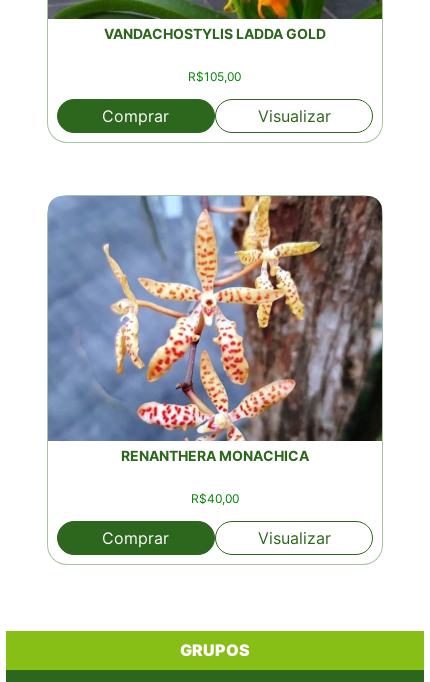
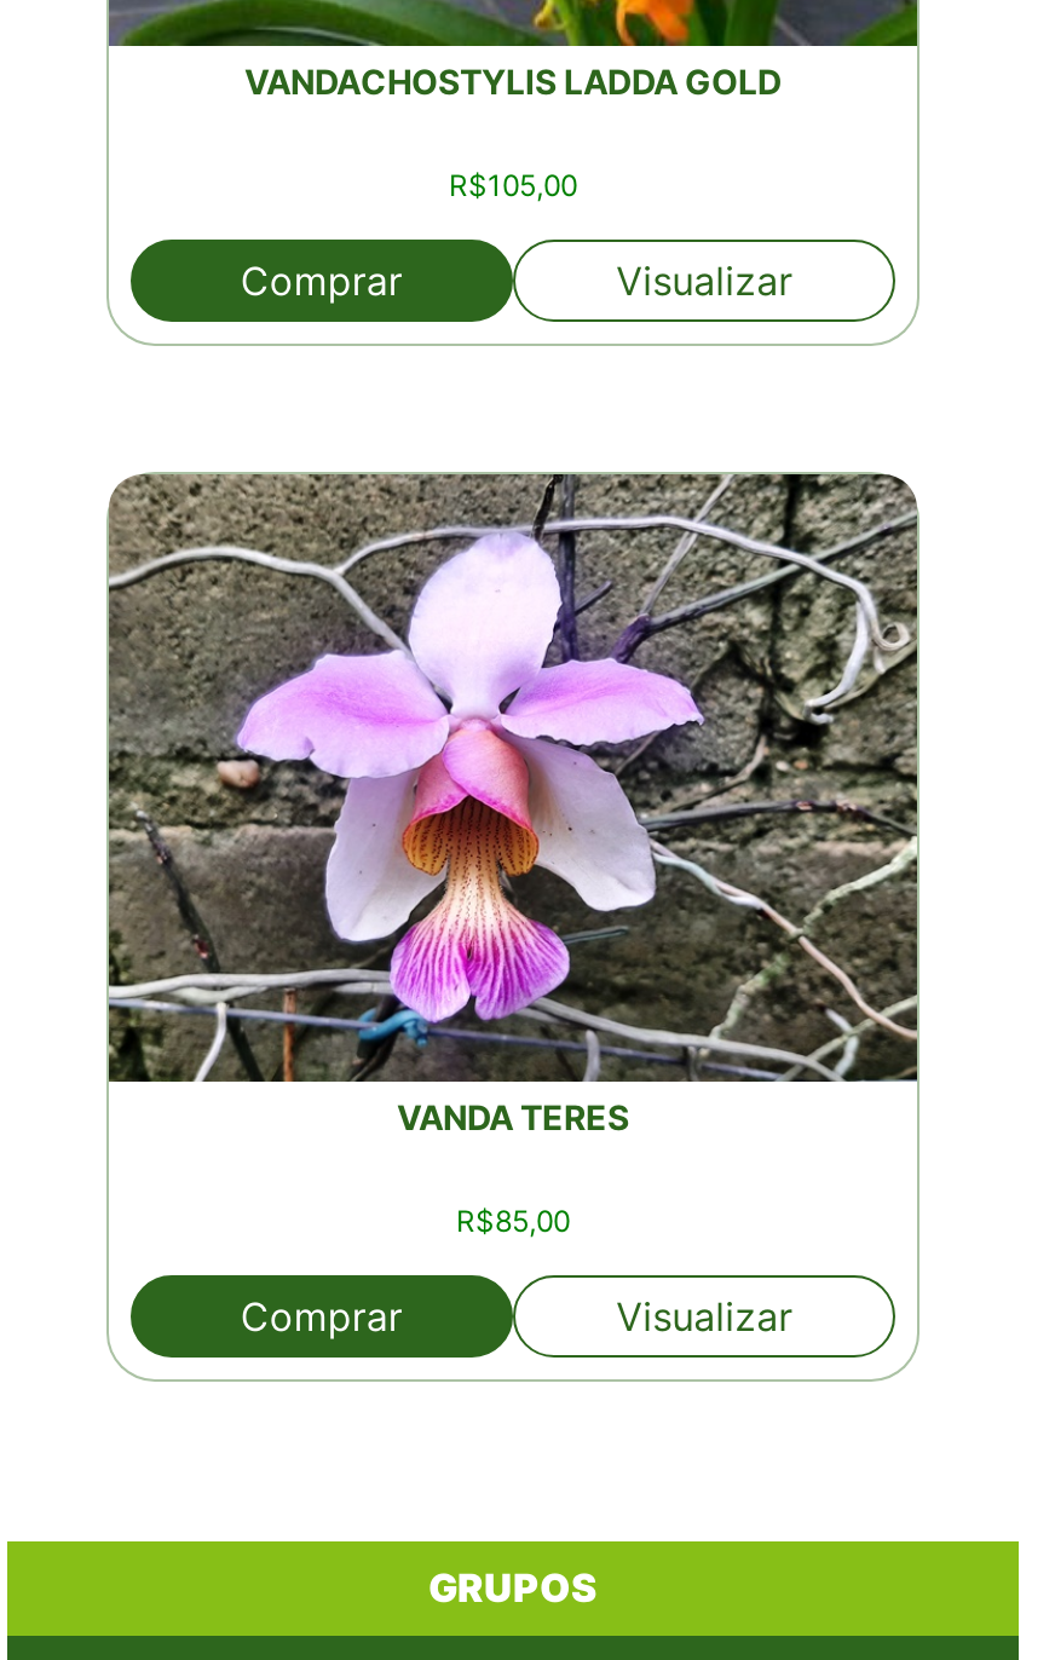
[47,195,382,464] [image] | RENANTHERA MONACHICA -> [106,472,919,1137] [image] | VANDA TERES
[191,491,239,506] R$40,00 -> [456,1202,570,1239] R$85,00

